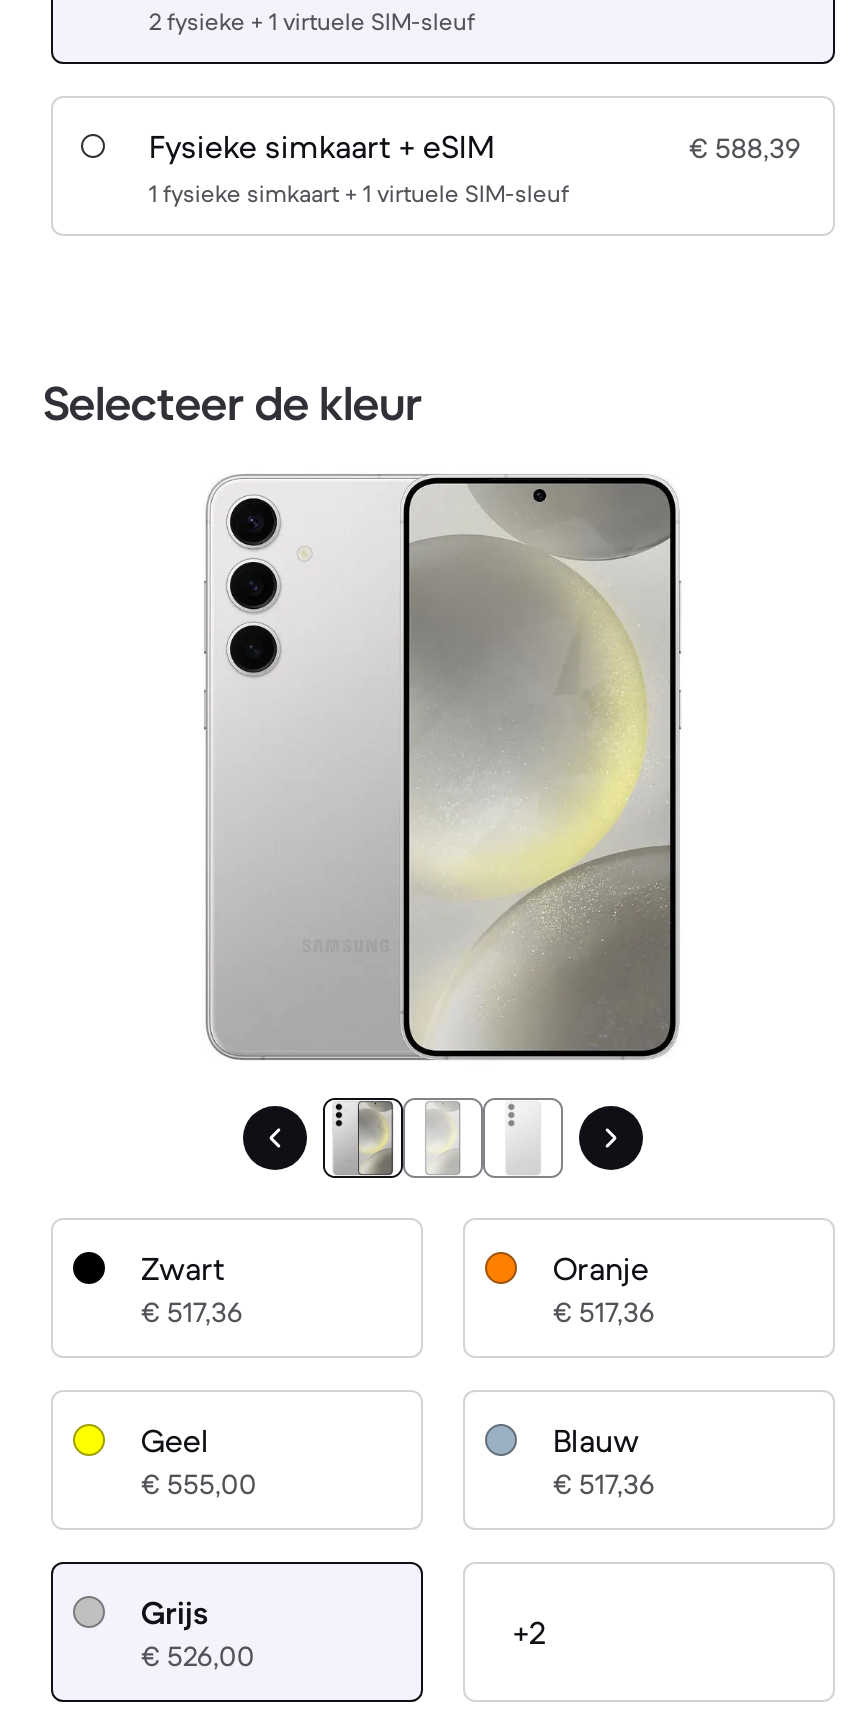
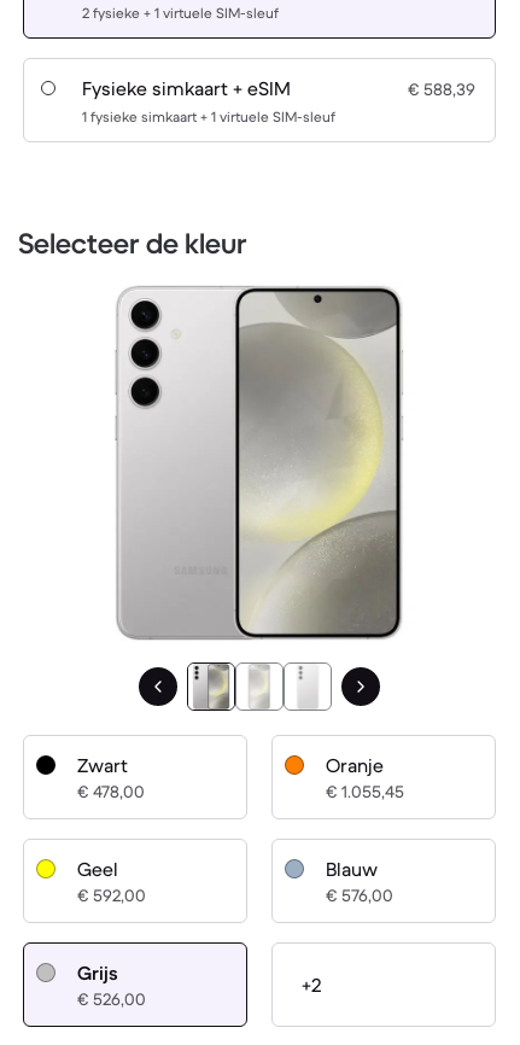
[141,1294,243,1330] € 517,36 -> [77,781,145,803] € 478,00
[553,1294,655,1330] € 517,36 -> [326,781,404,803] € 1.055,45
[141,1466,257,1502] € 555,00 -> [77,885,146,906] € 592,00
[553,1466,655,1502] € 517,36 -> [326,885,393,906] € 576,00

